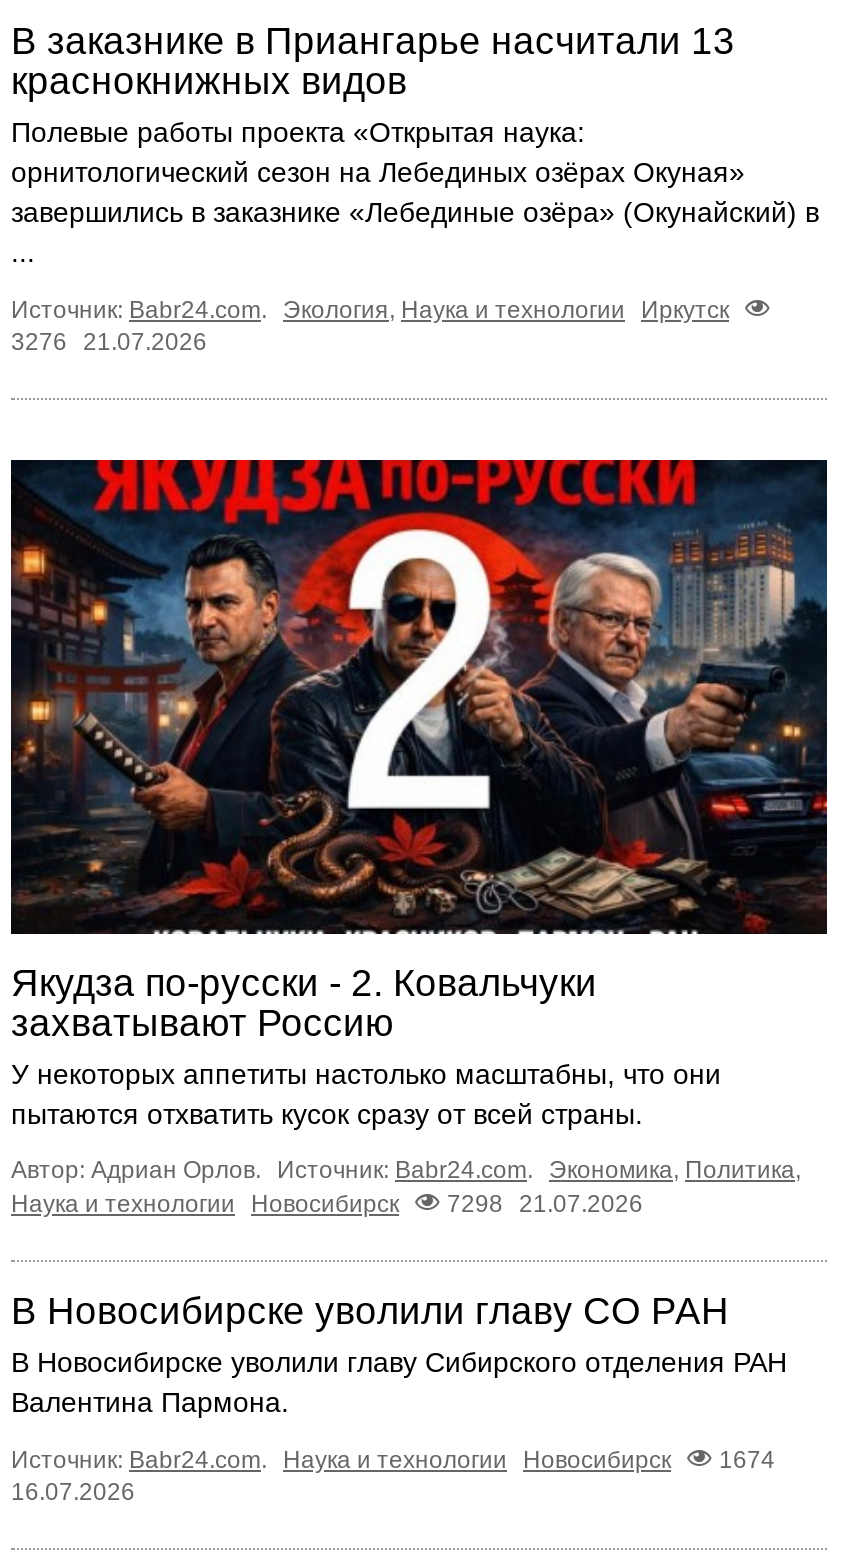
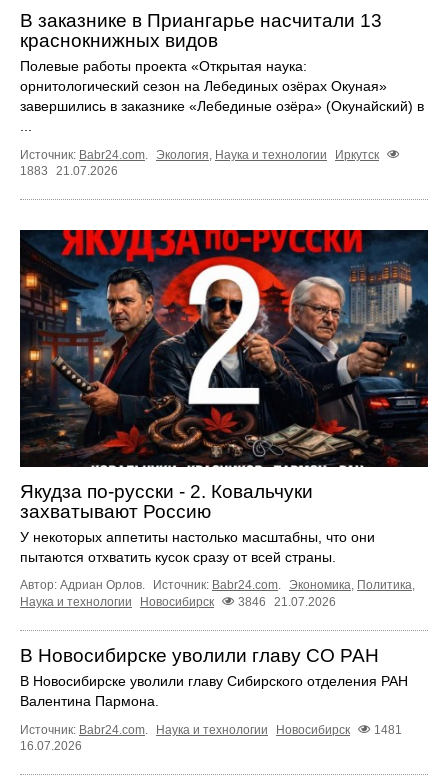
[11,328,207,356] 3276 21.07.2026 -> [20,164,118,178] 1883 21.07.2026
[11,1190,643,1218] Наука и технологии Новосибирск 7298 21.07.2026 -> [20,595,336,609] Наука и технологии Новосибирск 3846 21.07.2026
[11,1446,775,1474] Источник: Babr24.com. Наука и технологии Новосибирск 1674 -> [20,723,402,737] Источник: Babr24.com. Наука и технологии Новосибирск 1481

